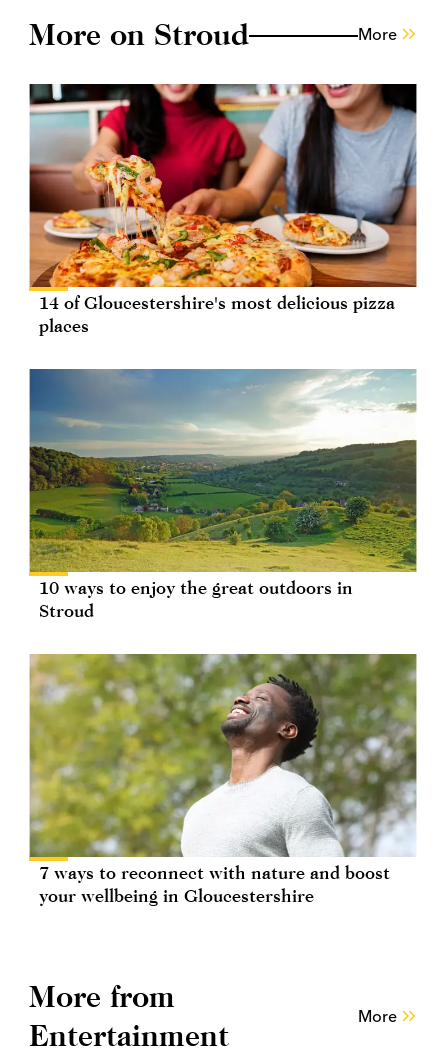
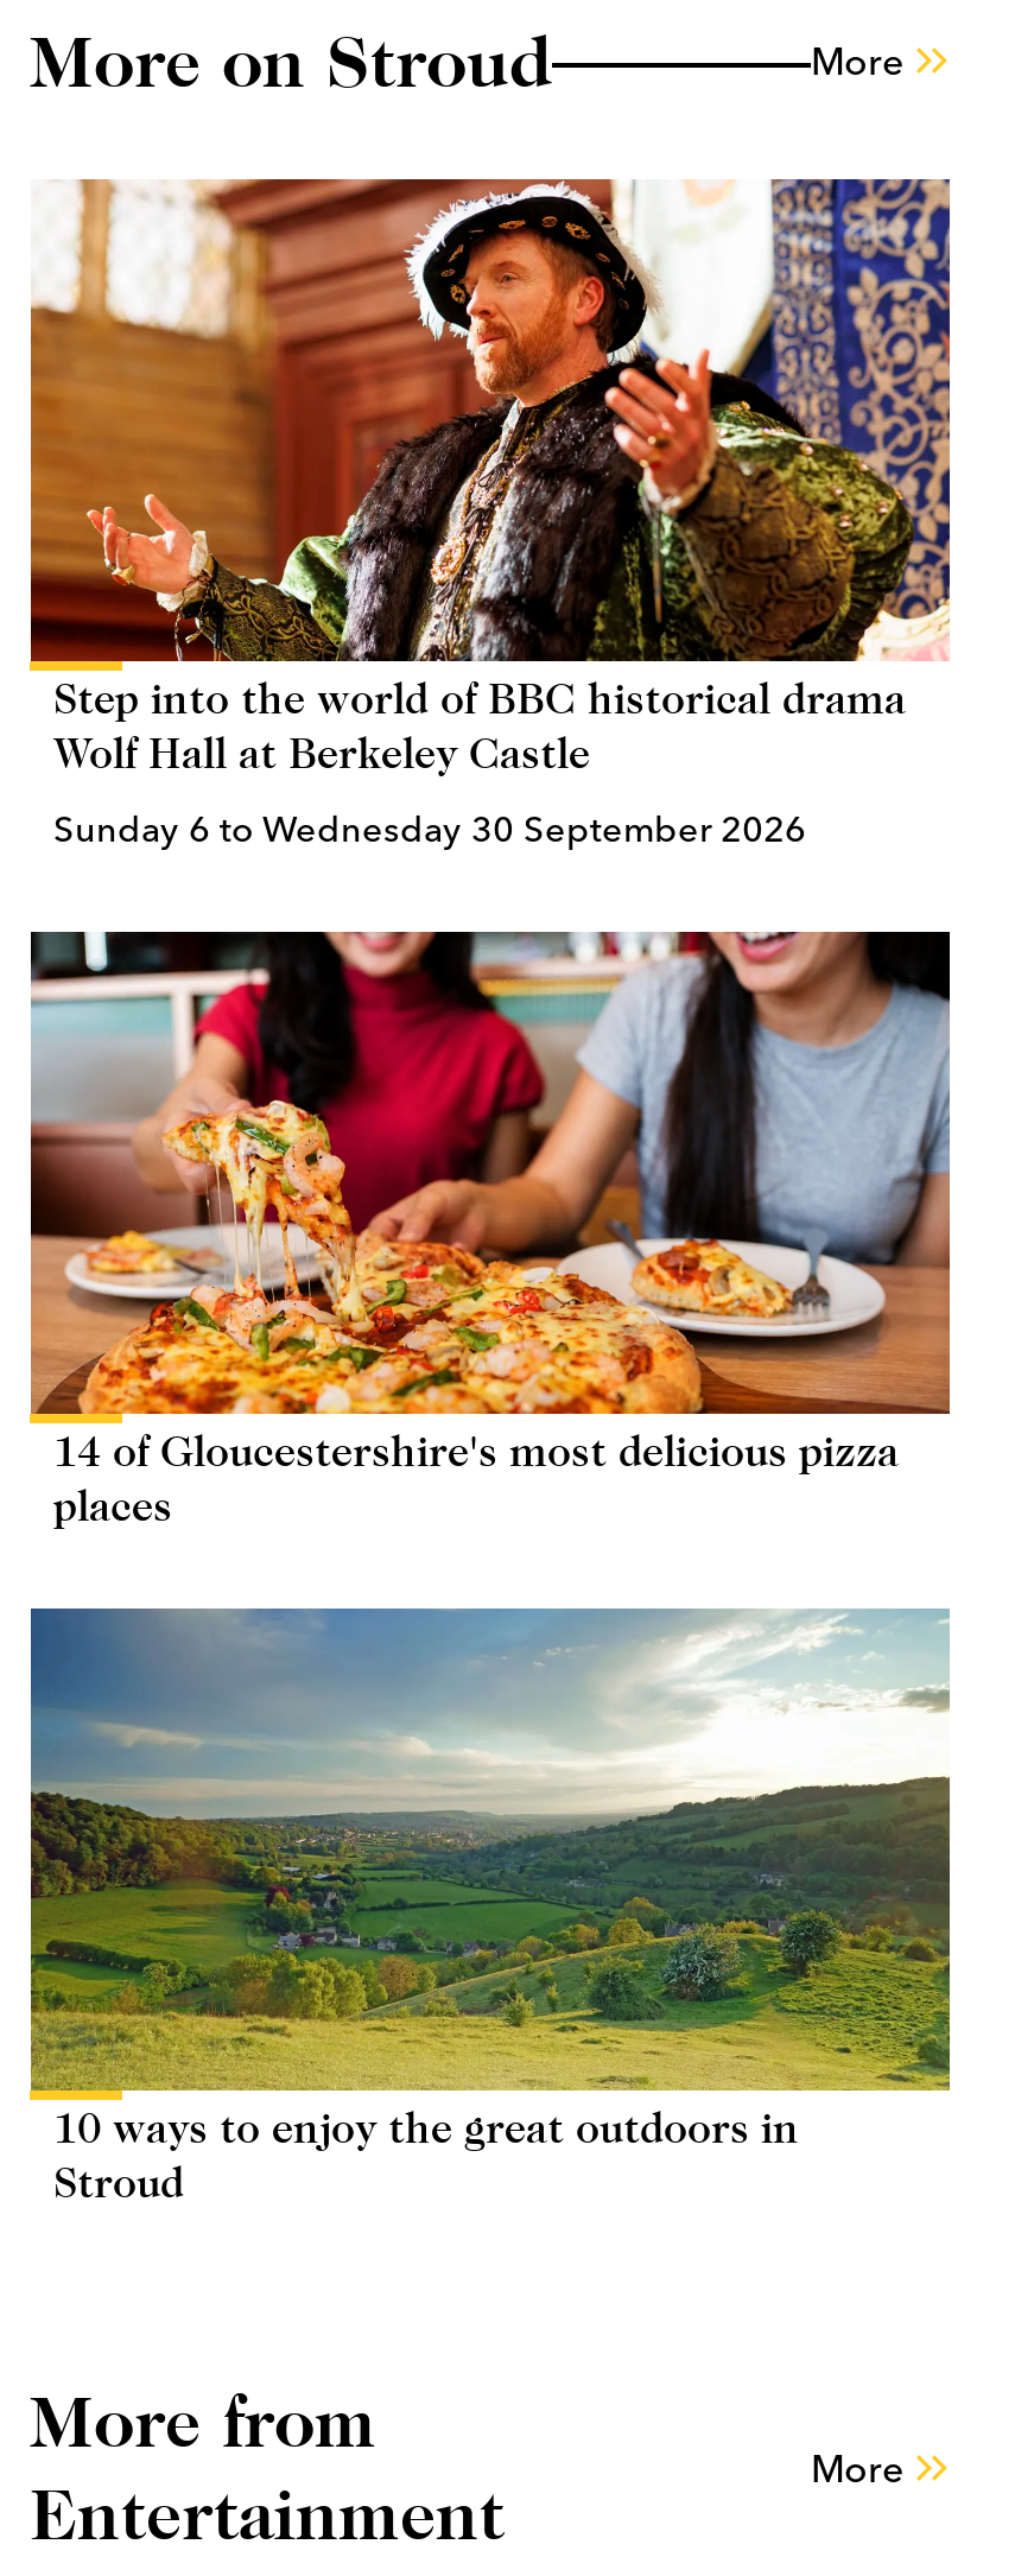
none -> [27,177,951,850] [image] | Step into the world of BBC historical drama | Wolf Hall at Berkeley Castle | Sunday 6 to Wednesday 30 September 2026
moved [28,82,418,620] -> [27,927,953,2206]: [image] | 14 of Gloucestershire's most delicious pizza | places | 10 ways to enjoy the great outdoors in | Stroud
[29,653,418,905] [image] | 7 ways to reconnect with nature and boost | your wellbeing in Gloucestershire -> none

